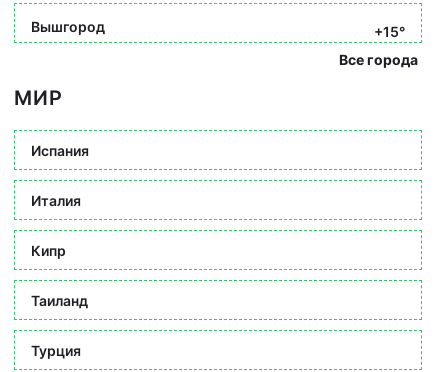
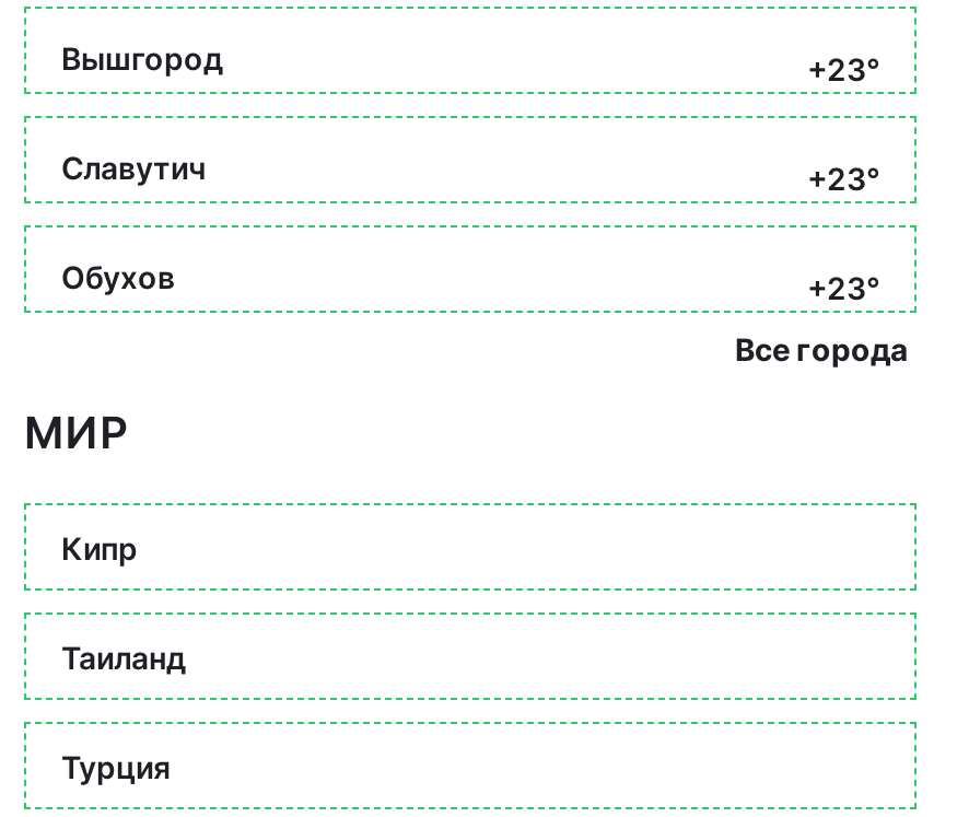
[374,23,405,40] +15° -> [61,50,879,306] +23° | Славутич | +23° | Обухов | +23°
moved [14,51,418,110] -> [24,330,908,459]: Все города | МИР
[31,141,89,208] Испания | Италия -> none

